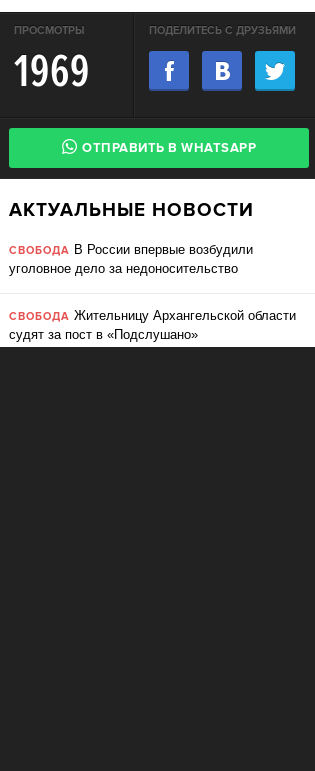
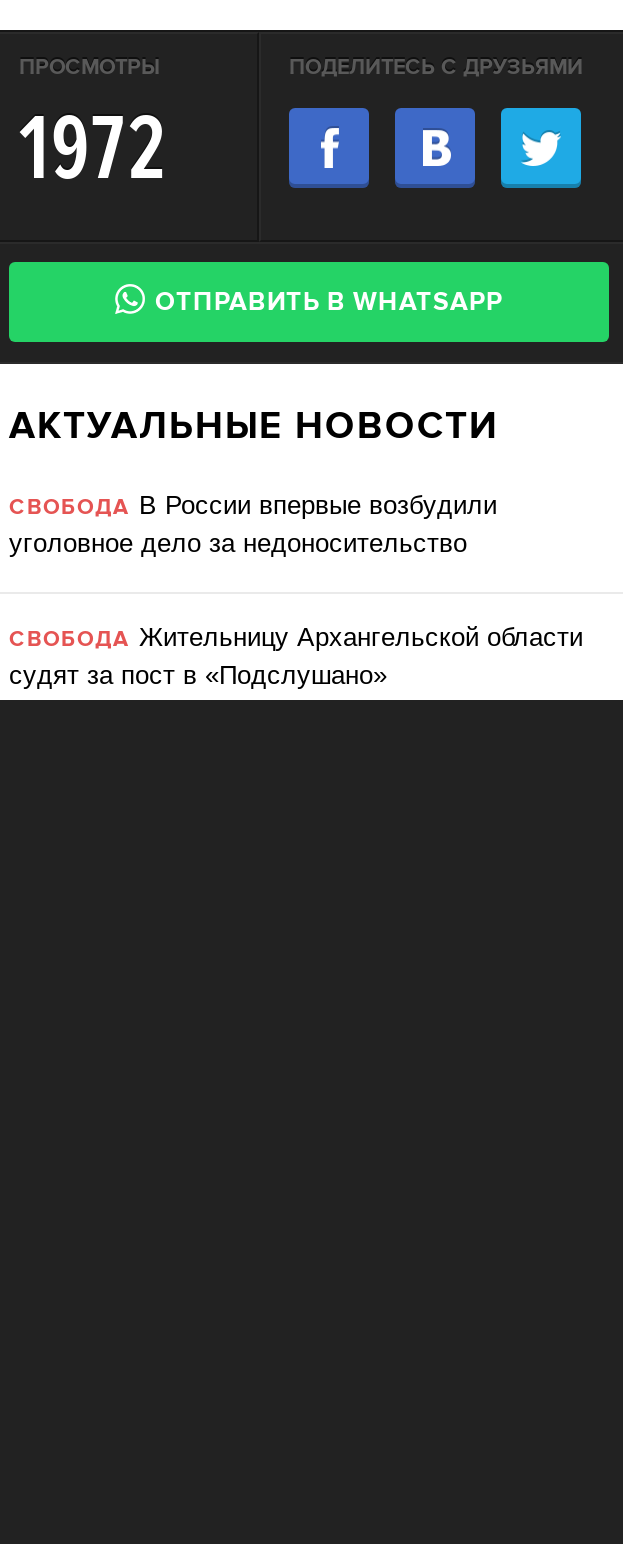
[14,45,90,100] 1969 -> [19,96,167,206] 1972

